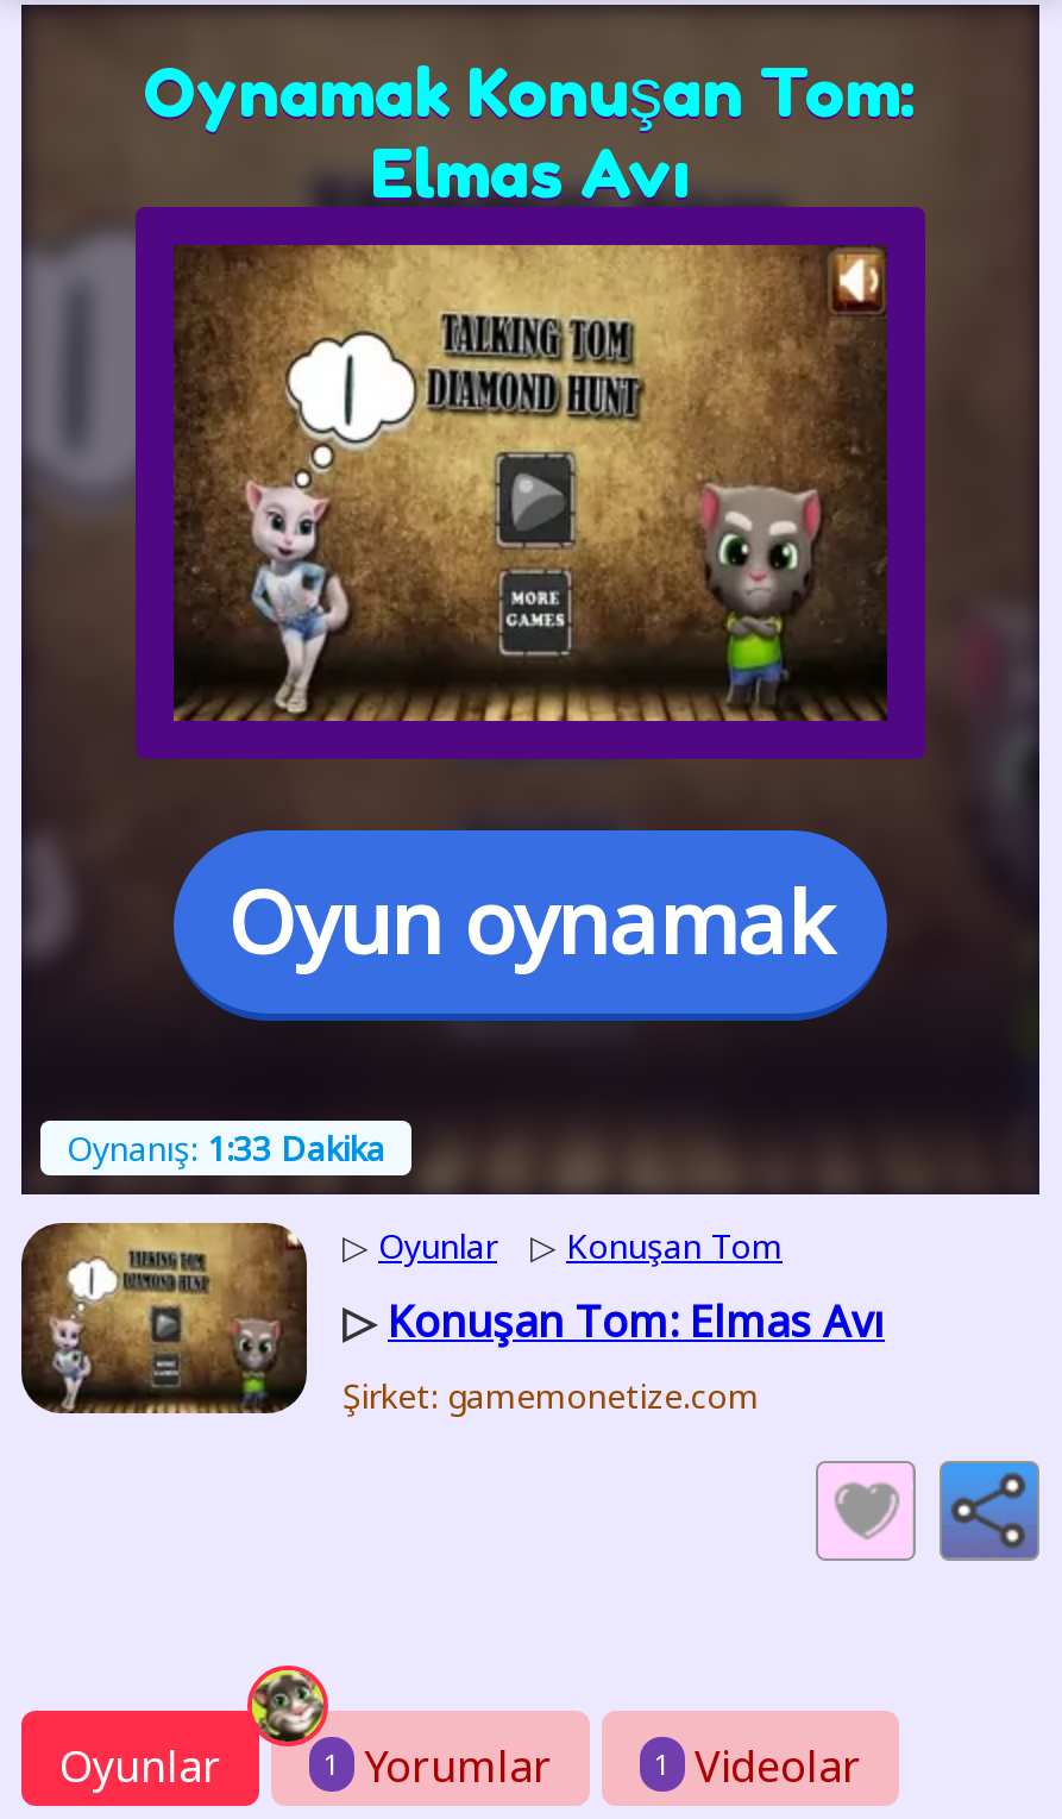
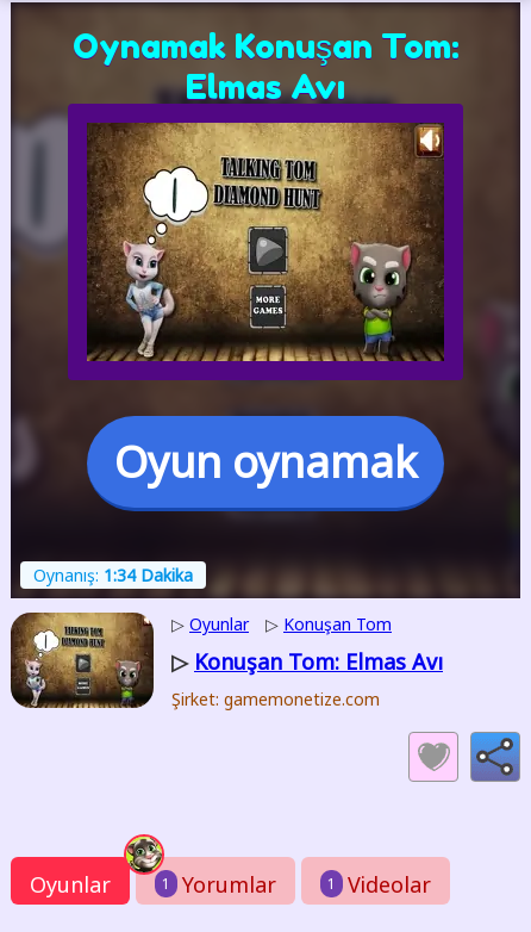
[67,1125,385,1171] Oynanış: 1:33 Dakika -> [33,564,193,586] Oynanış: 1:34 Dakika

